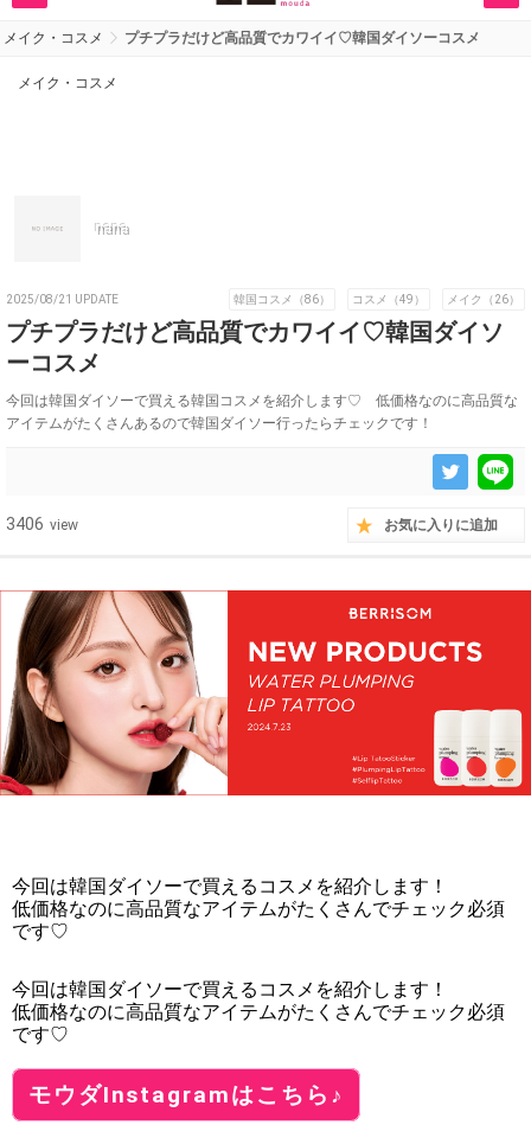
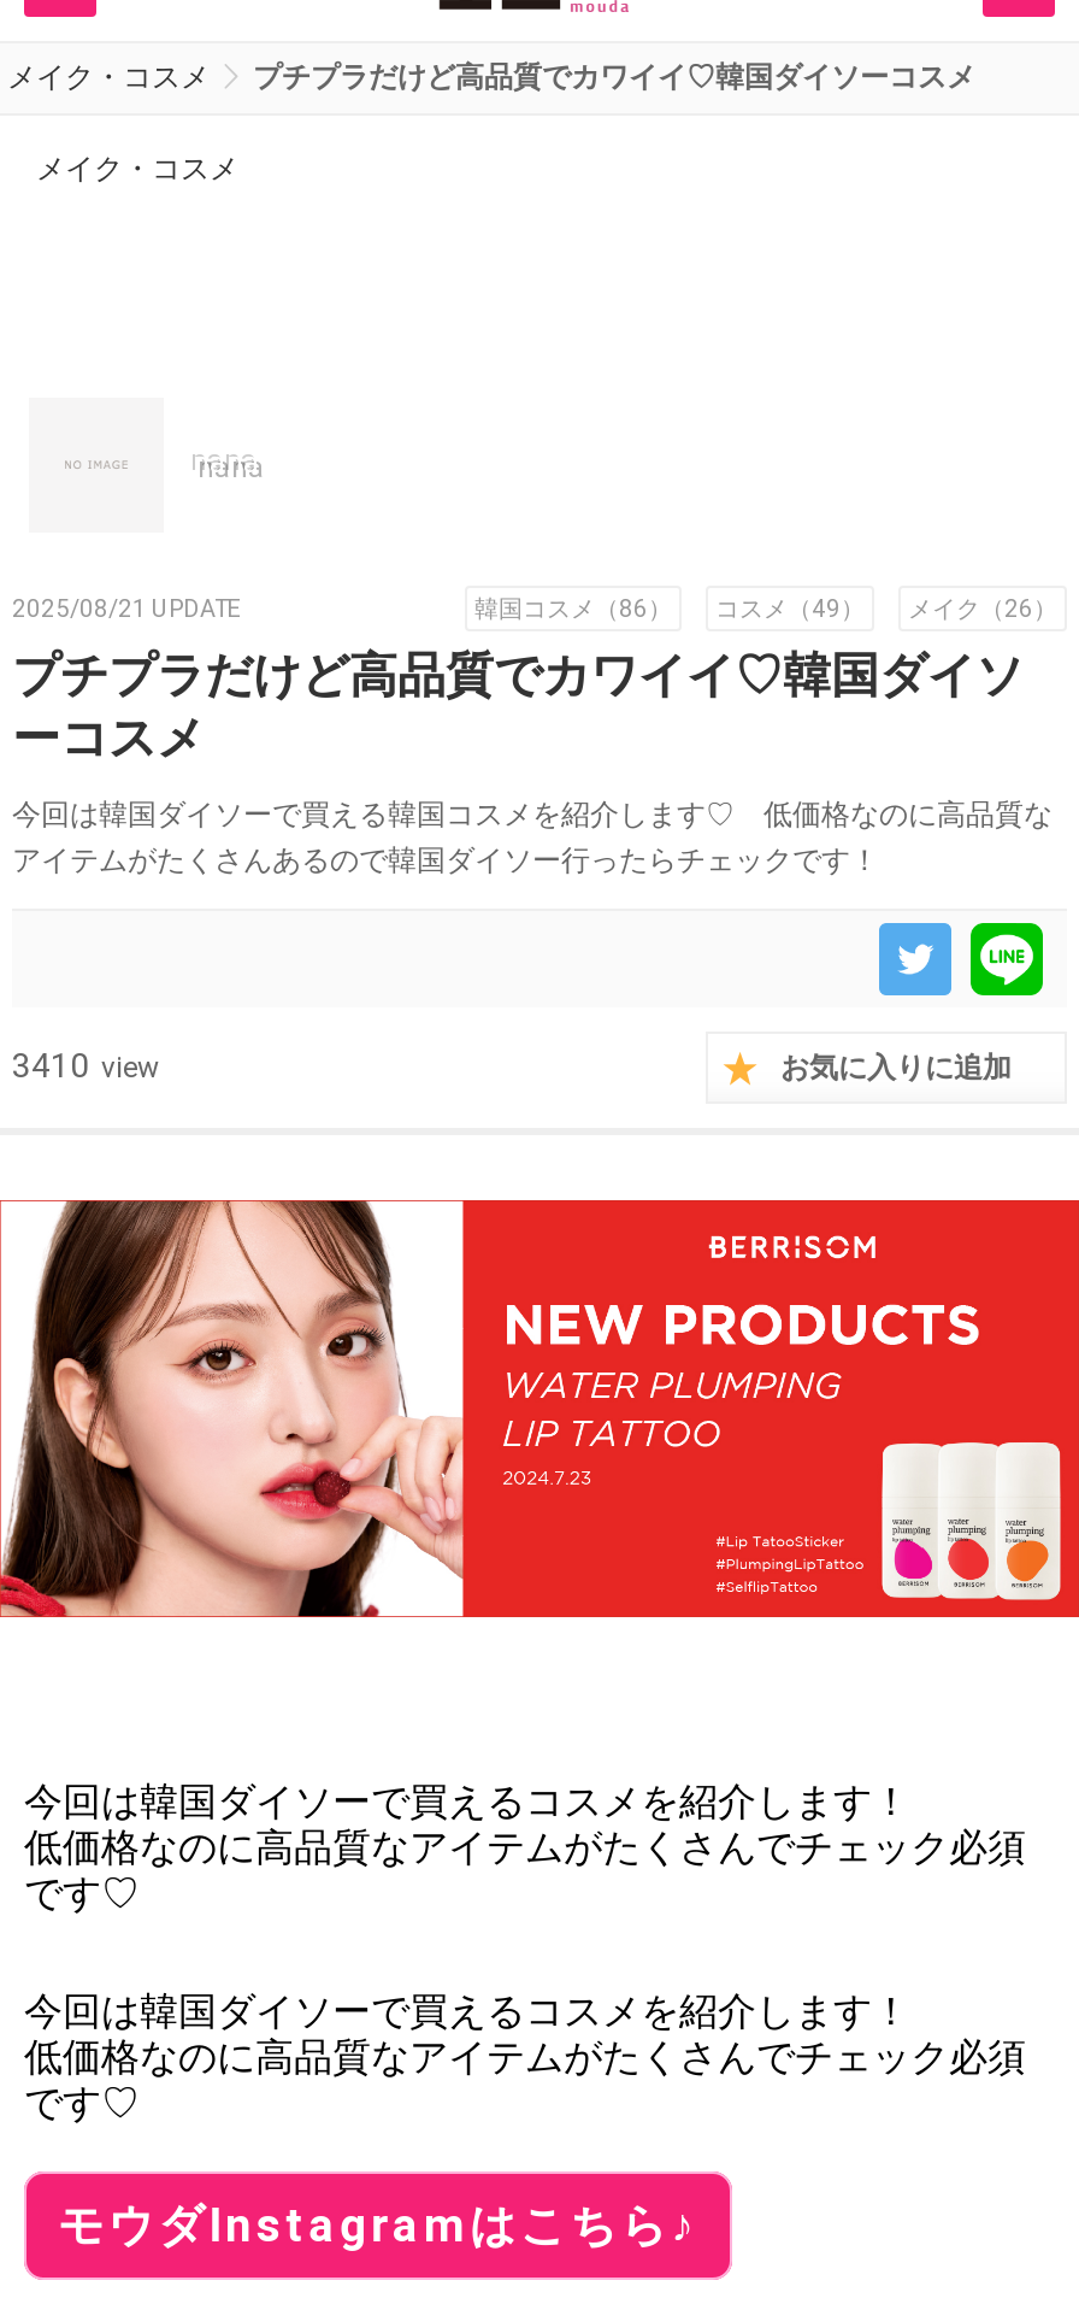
[6,514,78,533] 3406 view -> [12,1046,159,1085] 3410 view

